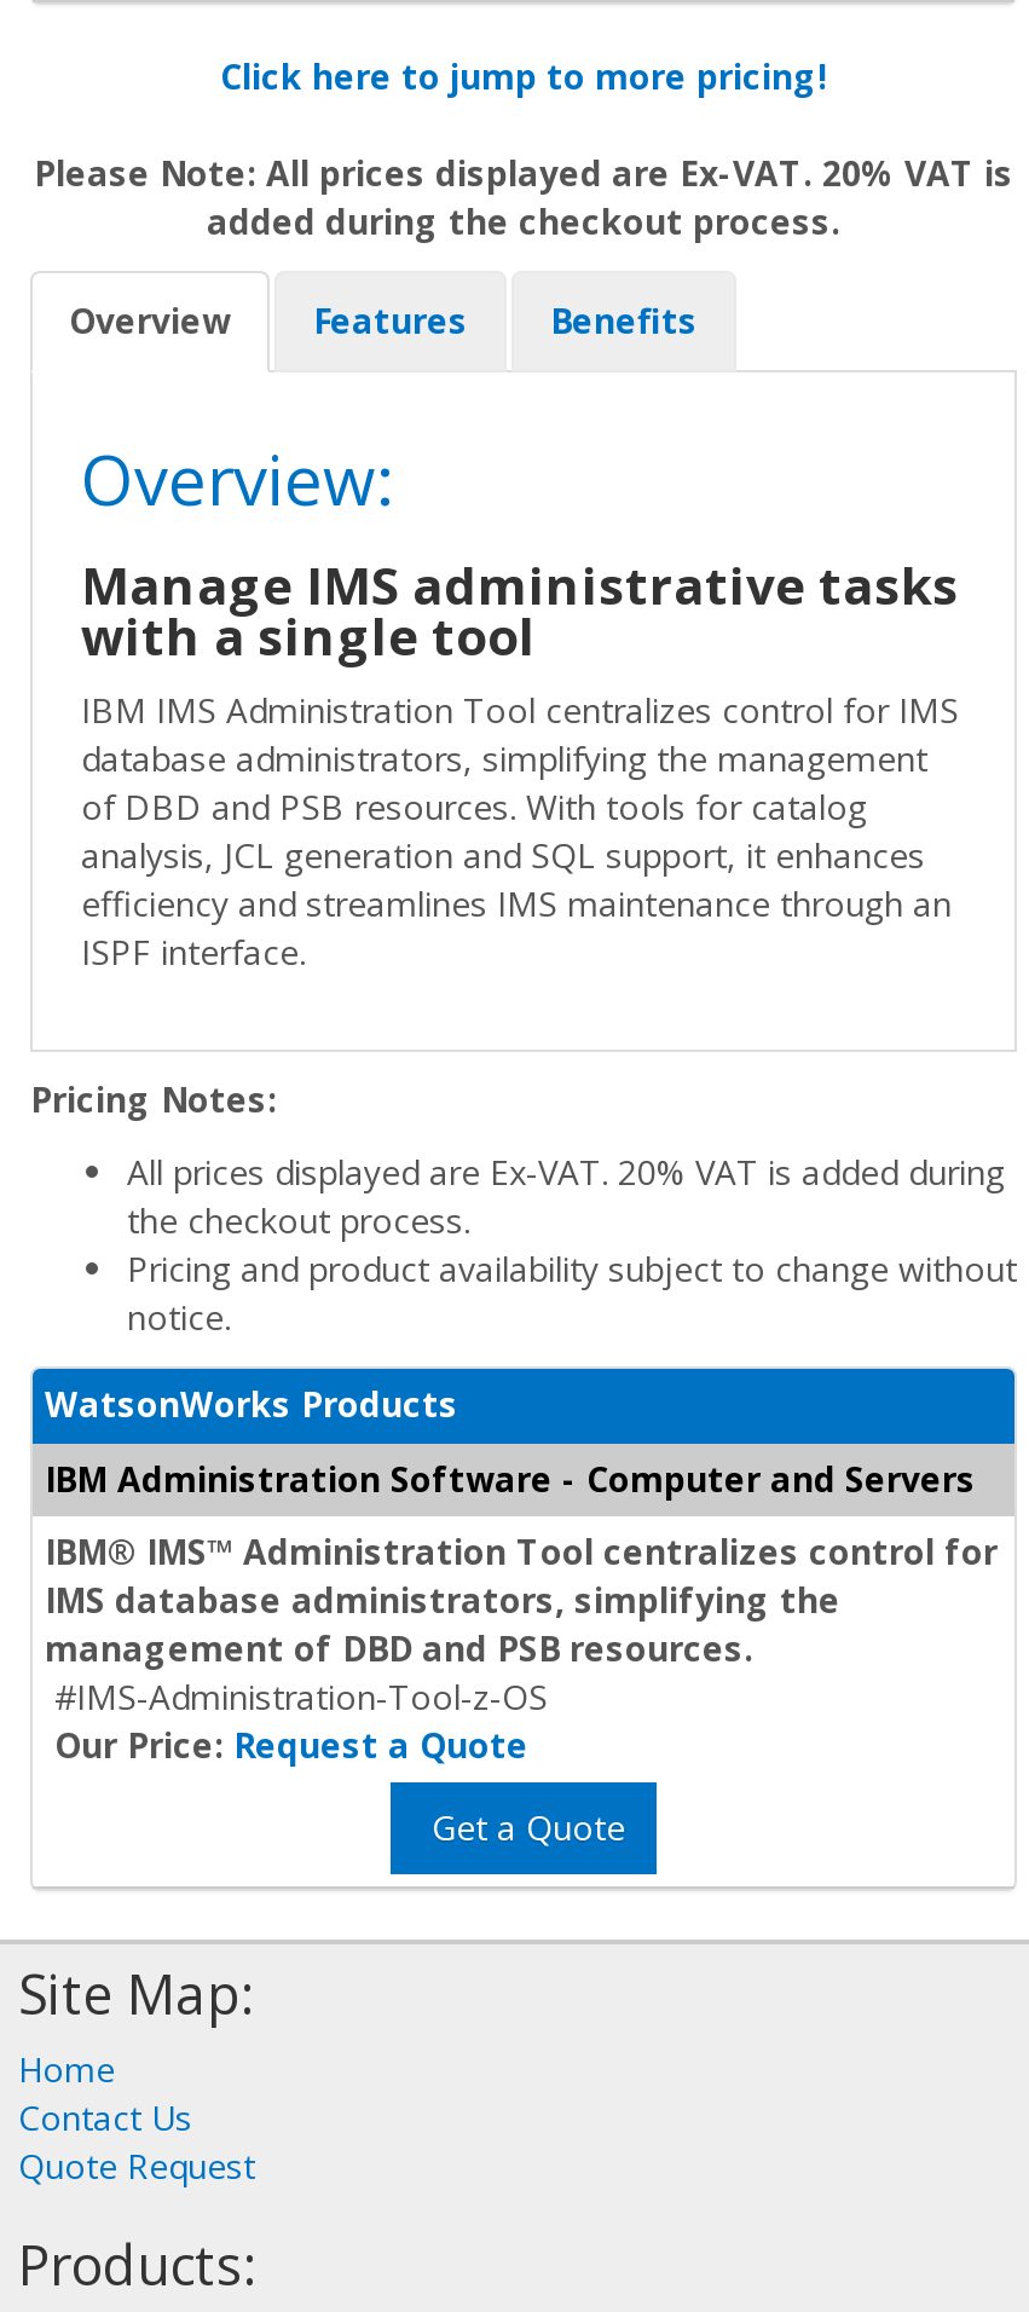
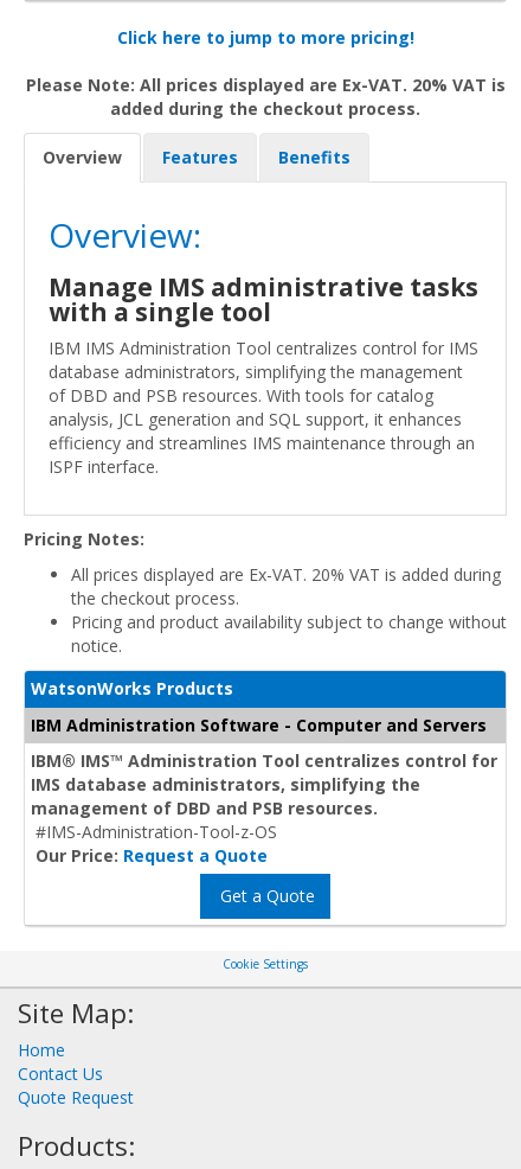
none -> [223,956,308,972] Cookie Settings

